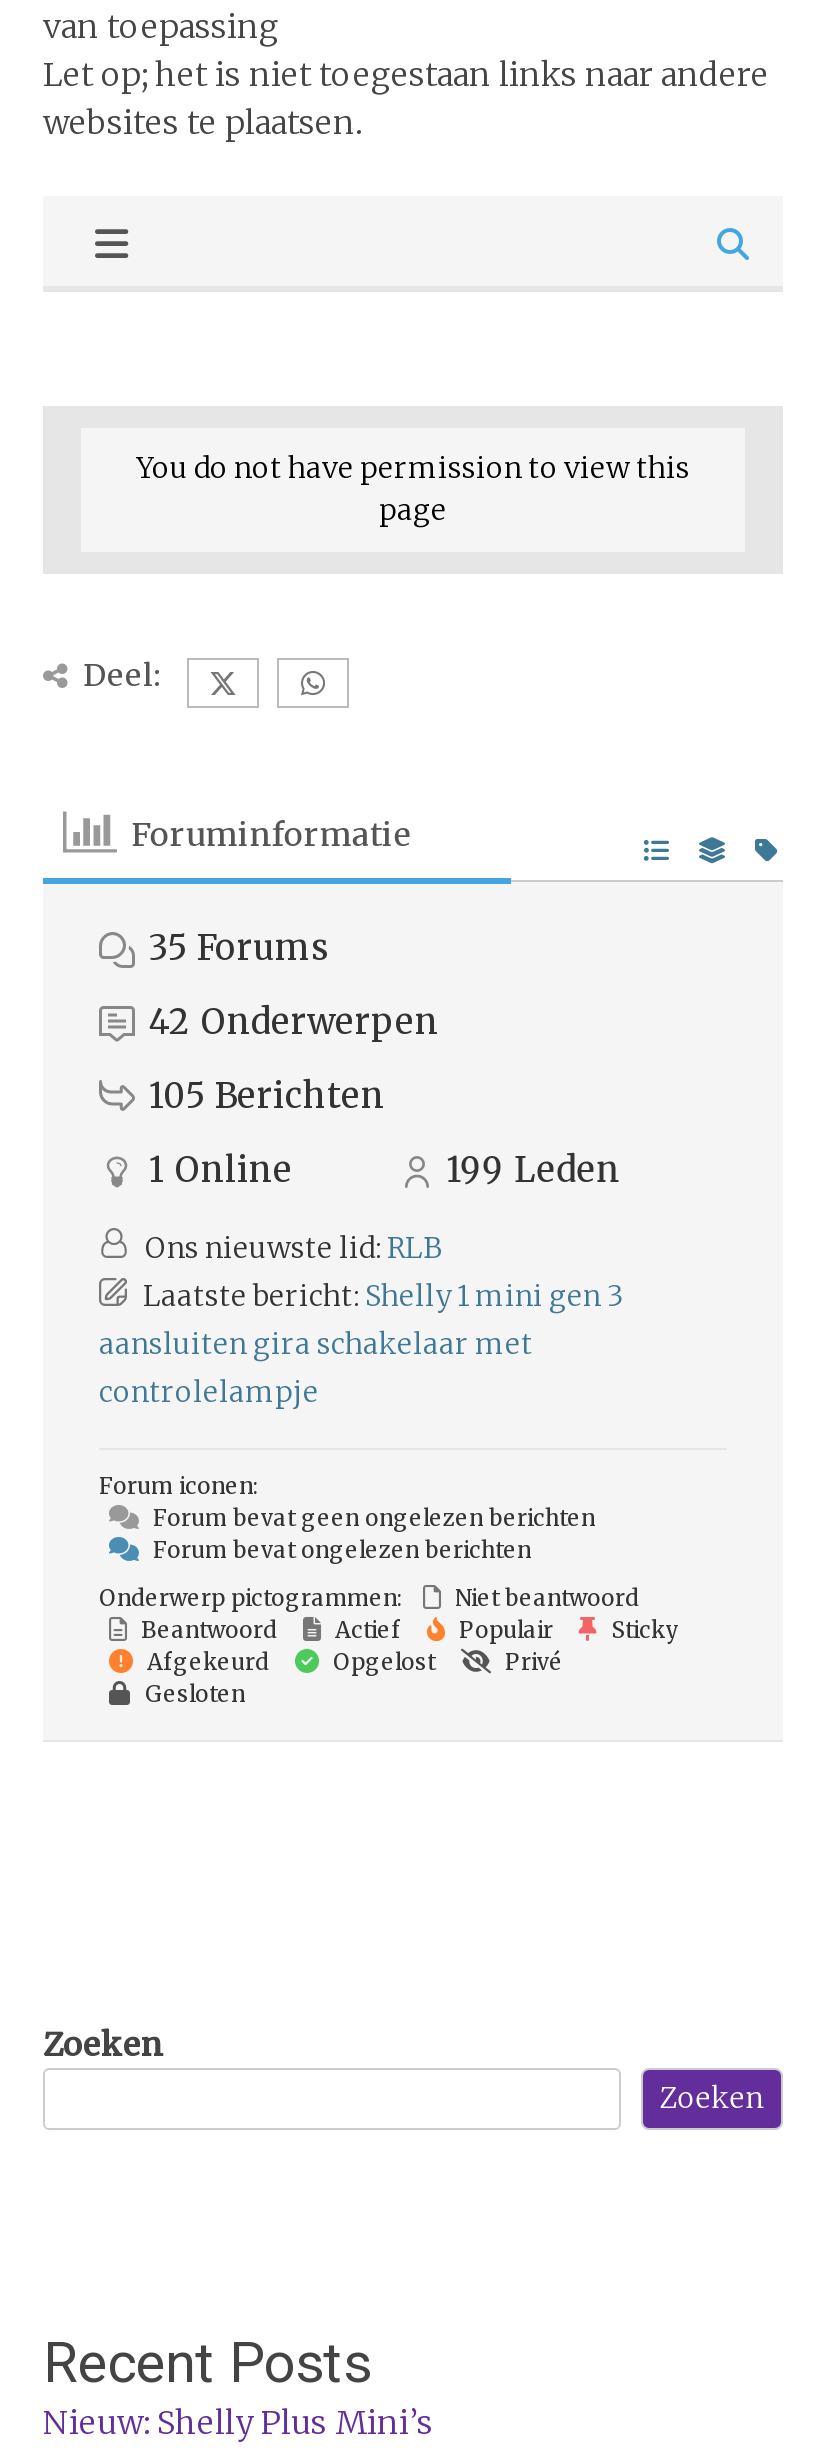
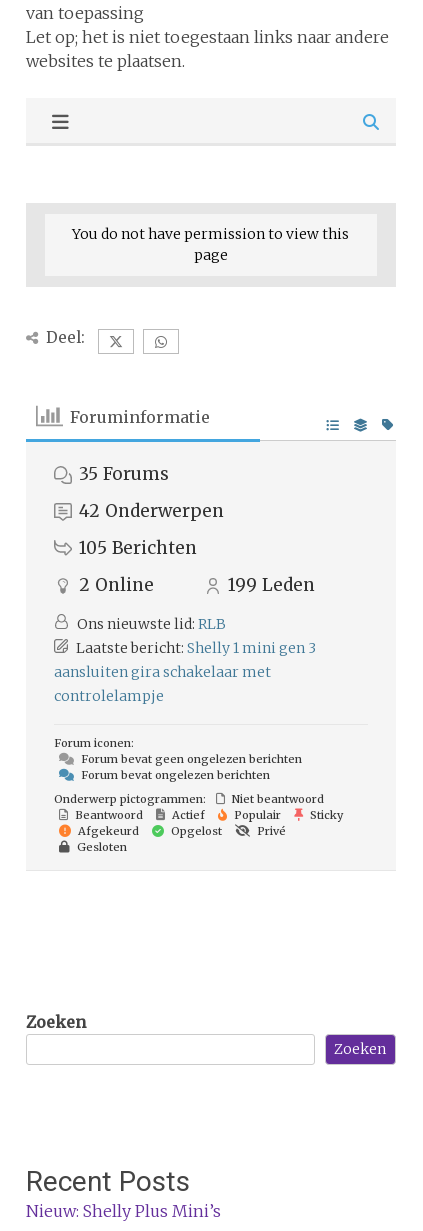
[149,1148,293,1192] 1 Online -> [79,574,154,596] 2 Online

